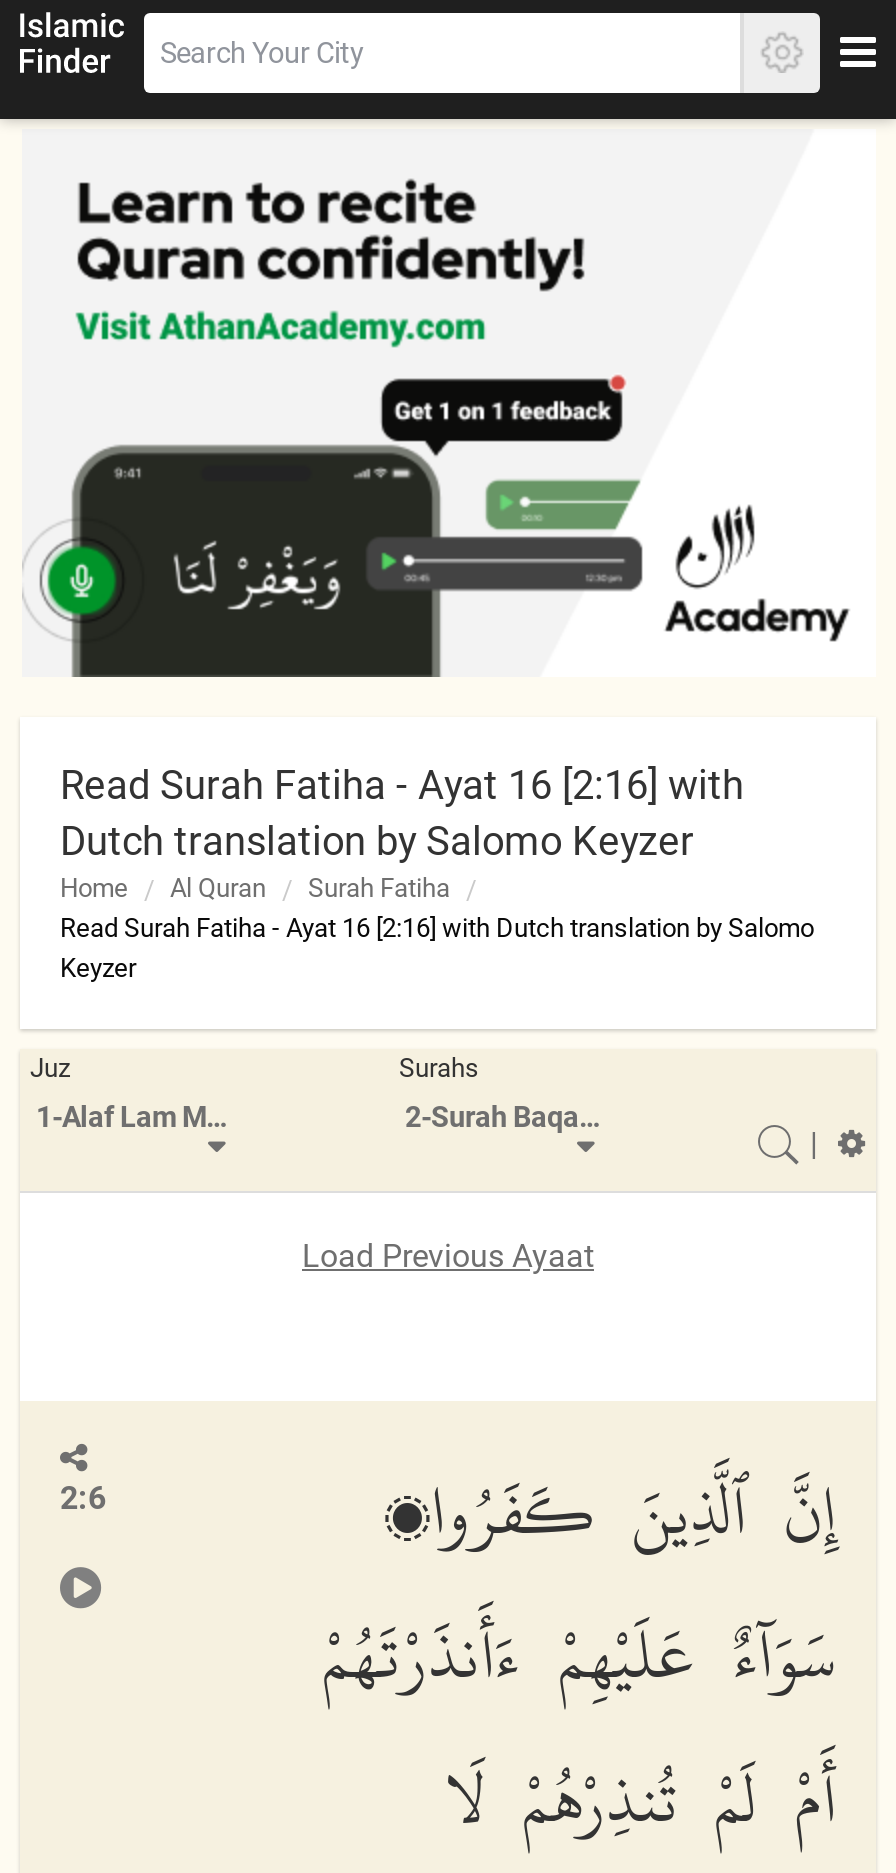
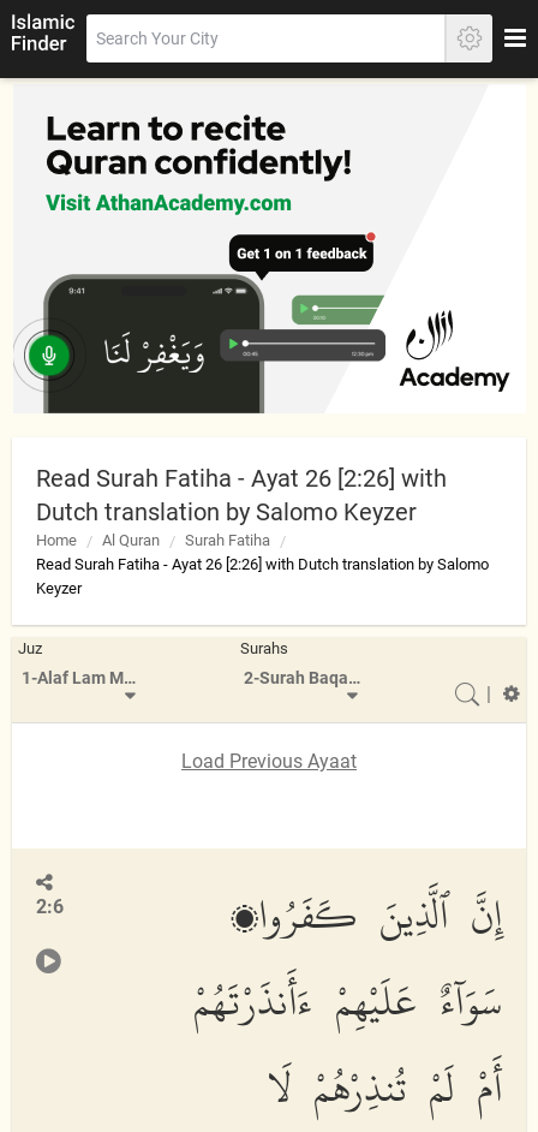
[60,761,744,809] Read Surah Fatiha - Ayat 16 [2:16] with -> [36,464,447,493] Read Surah Fatiha - Ayat 26 [2:26] with
[60,913,814,943] Read Surah Fatiha - Ayat 16 [2:16] with Dutch translation by Salomo -> [36,555,489,573] Read Surah Fatiha - Ayat 26 [2:26] with Dutch translation by Salomo

